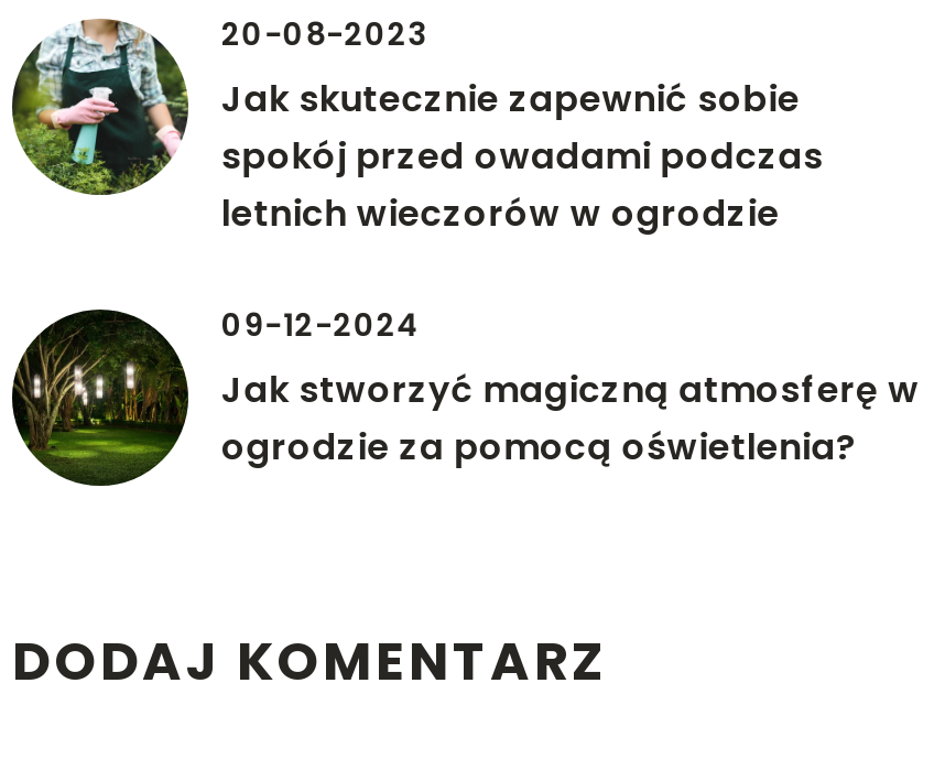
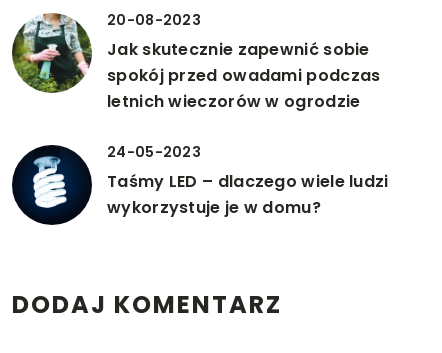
[17,302,919,481] [image] | 09-12-2024 | Jak stworzyć magiczną atmosferę w | ogrodzie za pomocą oświetlenia? -> [14,142,389,223] [image] | 24-05-2023 | Taśmy LED – dlaczego wiele ludzi | wykorzystuje je w domu?

